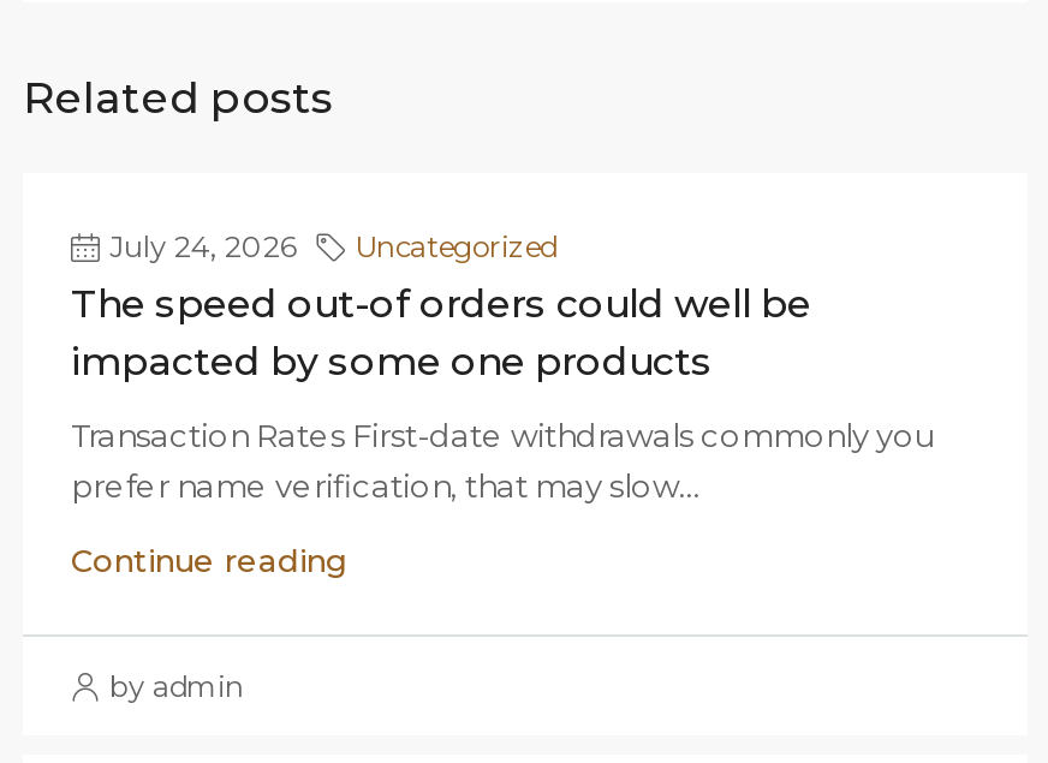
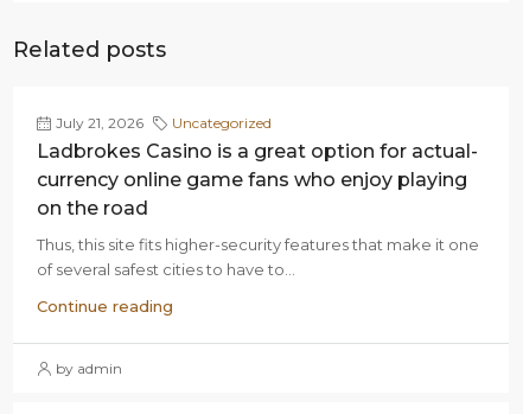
[109,228,556,264] July 24, 2026 Uncategorized -> [56,114,272,132] July 21, 2026 Uncategorized
[71,281,811,385] The speed out-of orders could well be | impacted by some one products -> [37,140,478,219] Ladbrokes Casino is a great option for actual- | currency online game fans who enjoy playing | on the road
[71,416,934,505] Transaction Rates First-date withdrawals commonly you | prefer name verification, that may slow... -> [37,235,479,279] Thus, this site fits higher-security features that make it one | of several safest cities to have to...

